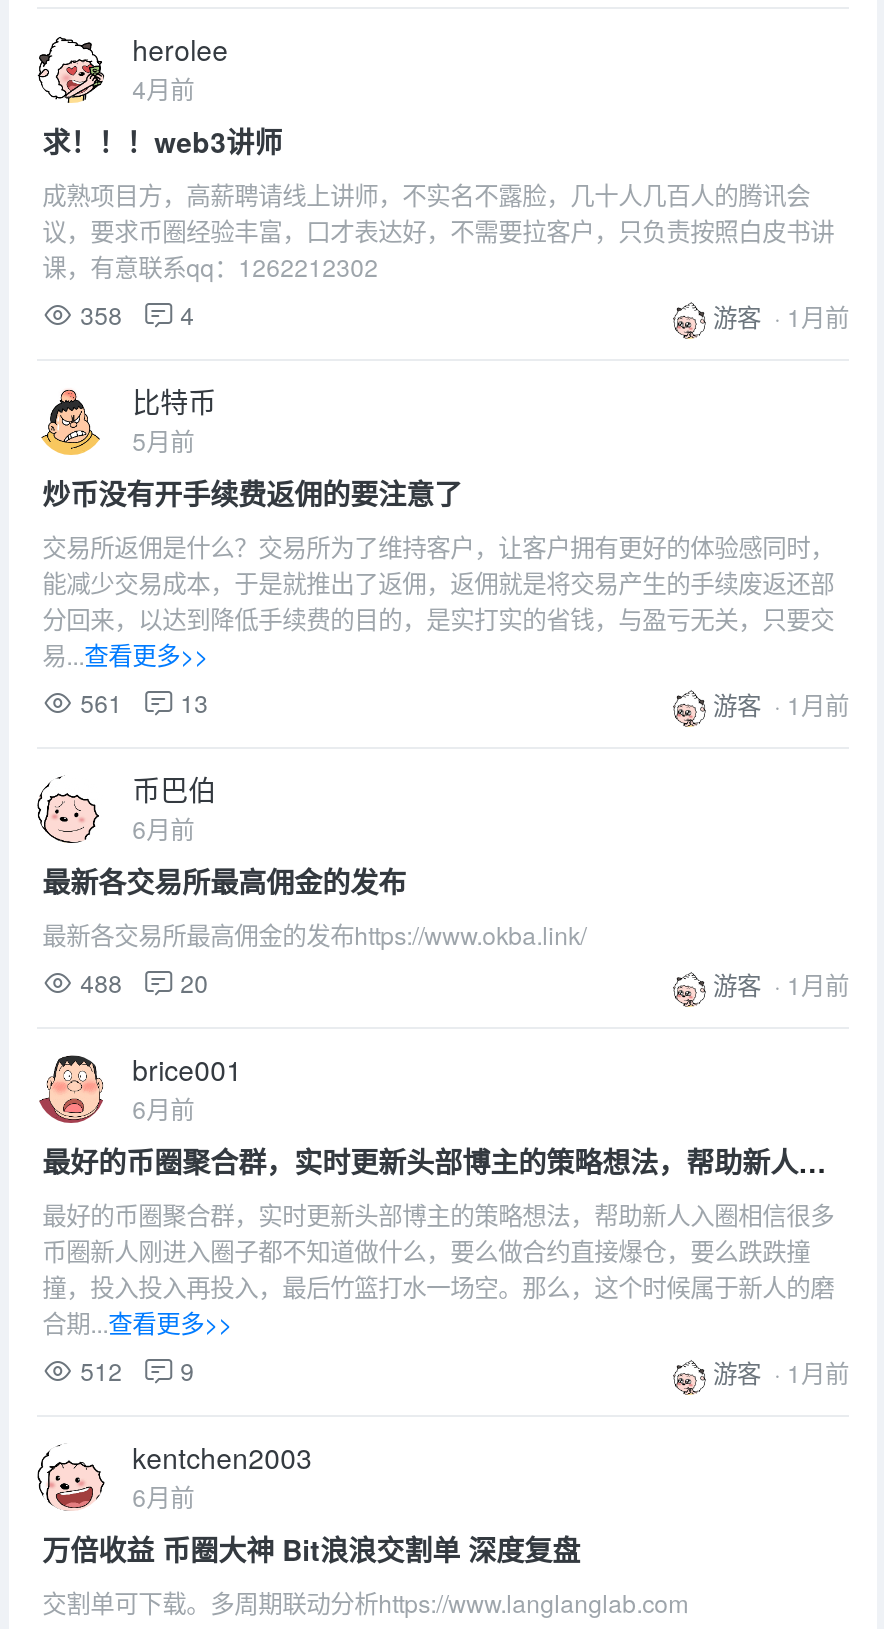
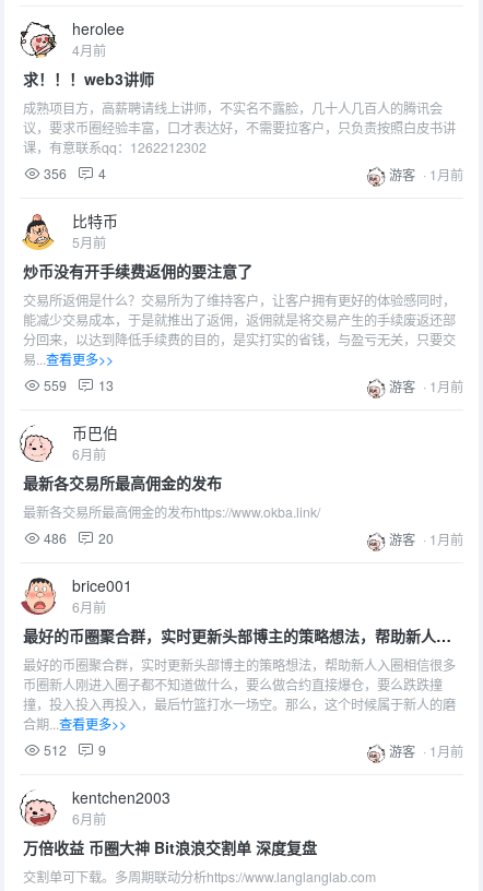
[74,296,194,330] 358 4 -> [40,163,106,182] 356 4
[74,684,208,718] 561 13 -> [40,375,113,394] 559 13
[74,964,208,998] 488 20 -> [40,528,113,547] 486 20

